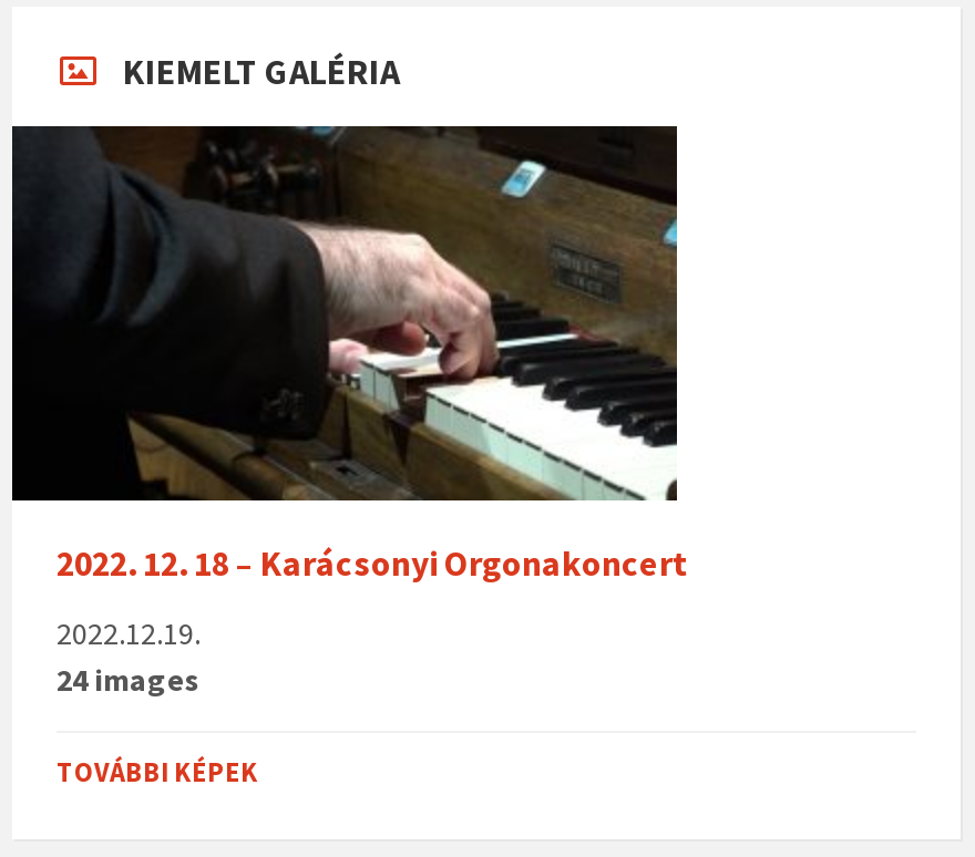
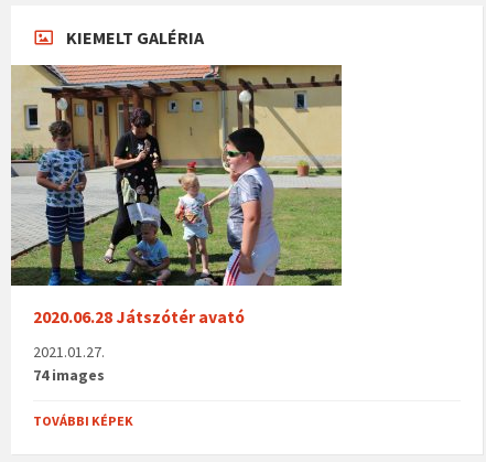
[10,123,688,585] [image] | 2022. 12. 18 – Karácsonyi Orgonakoncert -> [10,64,343,327] [image] | 2020.06.28 Játszótér avató
[57,614,201,700] 2022.12.19. | 24 images -> [33,341,105,384] 2021.01.27. | 74 images

